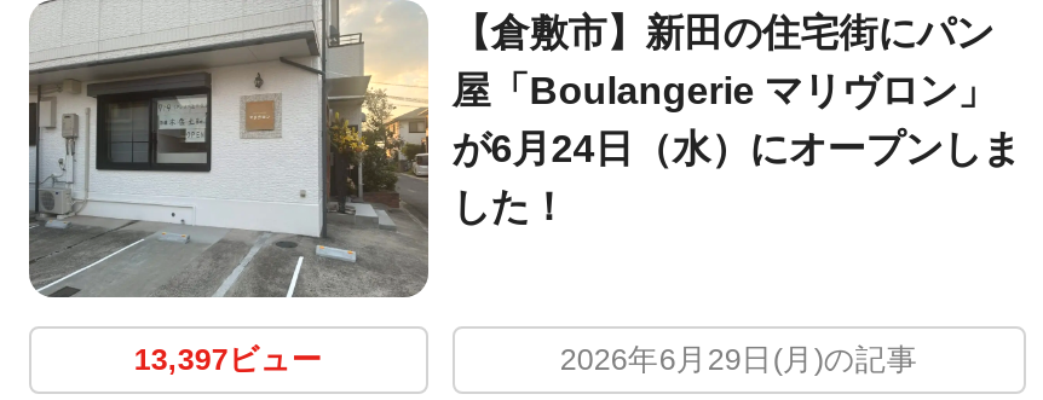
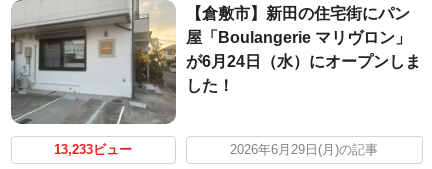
[134,345,323,379] 13,397ビュー -> [54,143,132,157] 13,233ビュー

